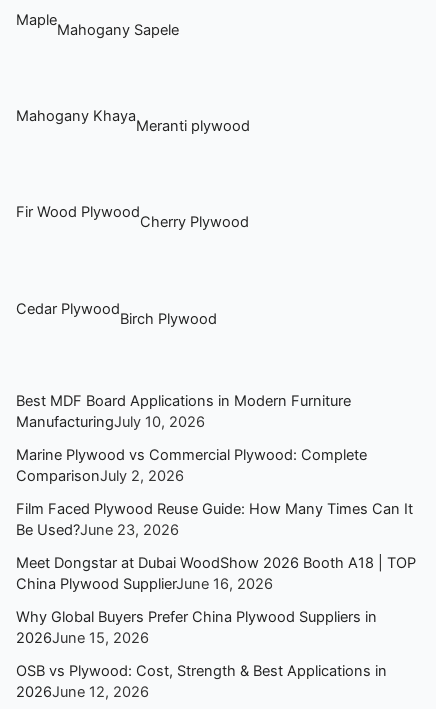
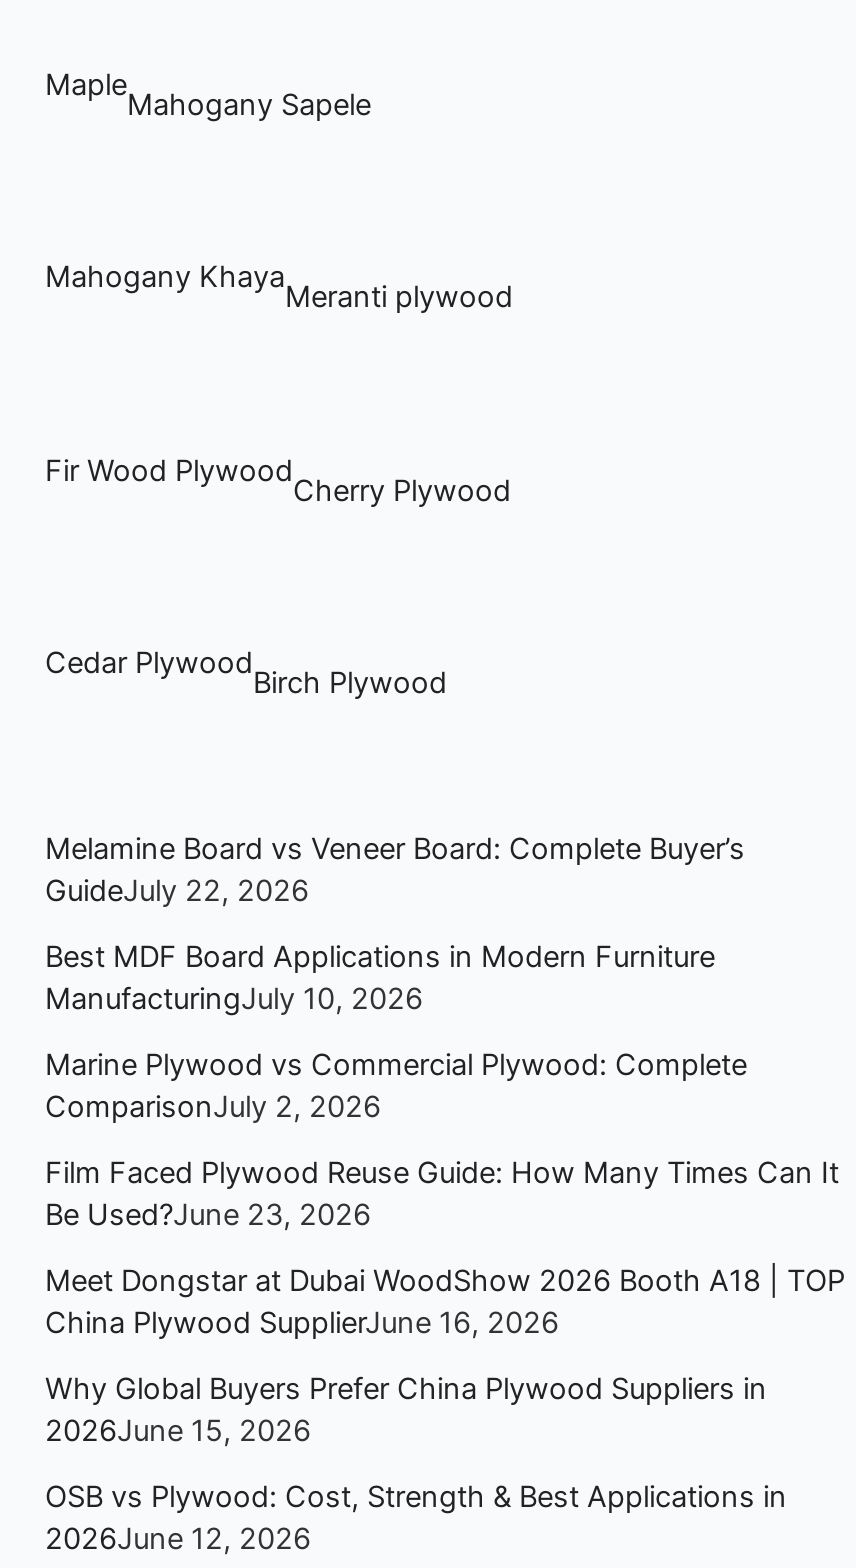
none -> [45,831,745,909] Melamine Board vs Veneer Board: Complete Buyer’s | GuideJuly 22, 2026

